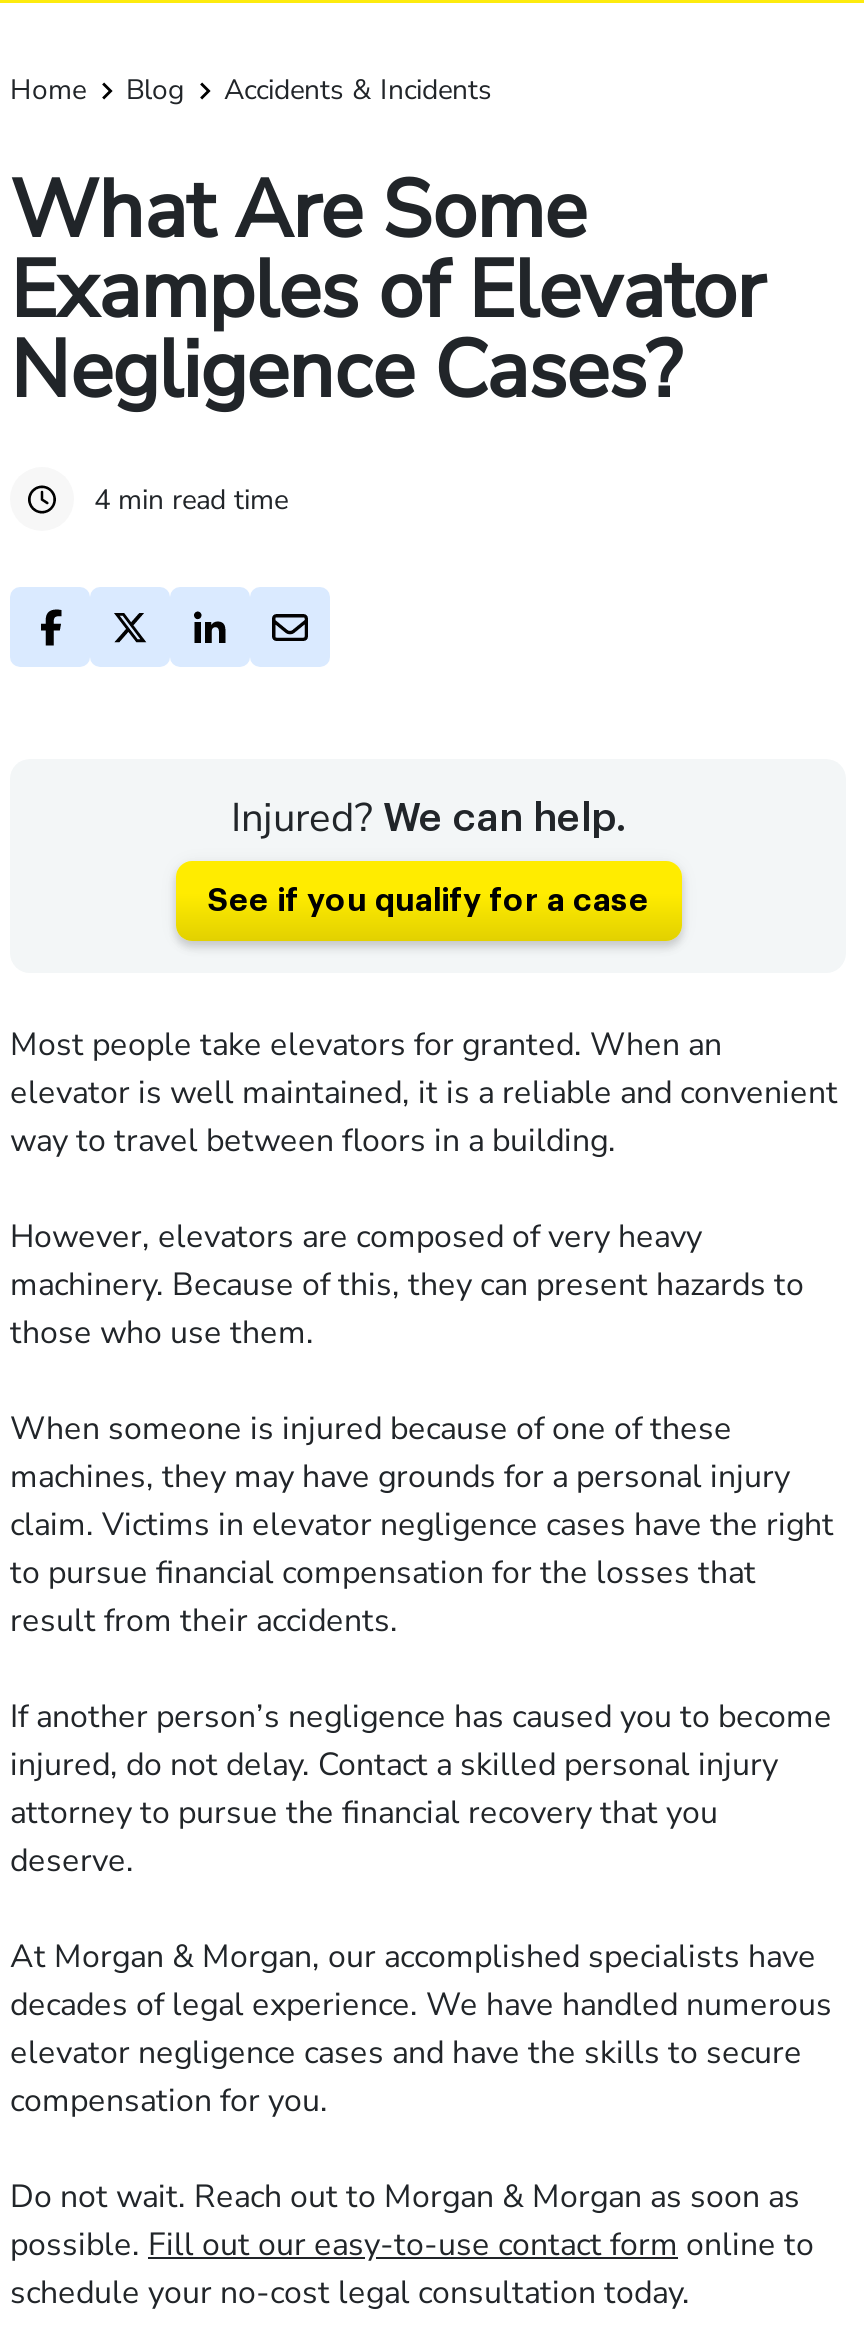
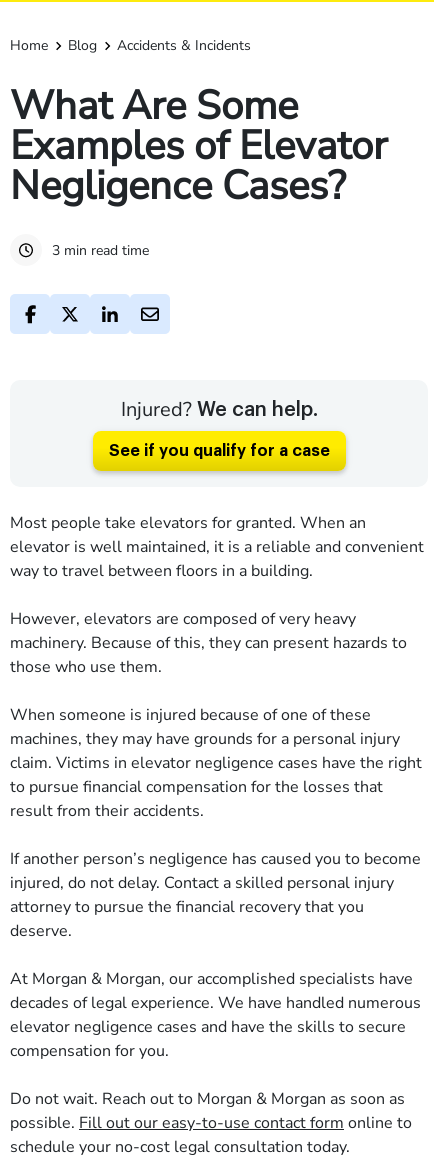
[94,480,288,518] 4 min read time -> [52,240,149,259] 3 min read time

